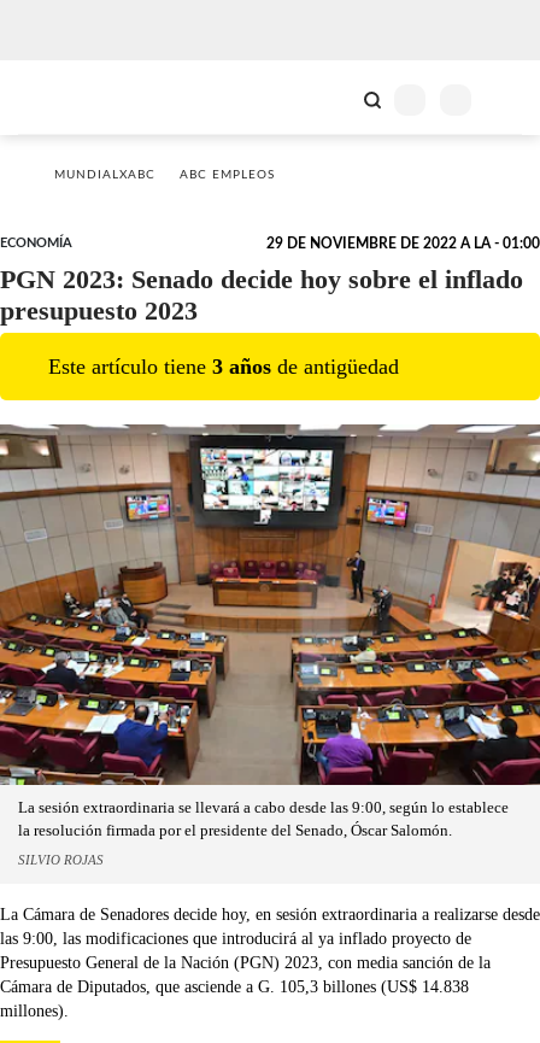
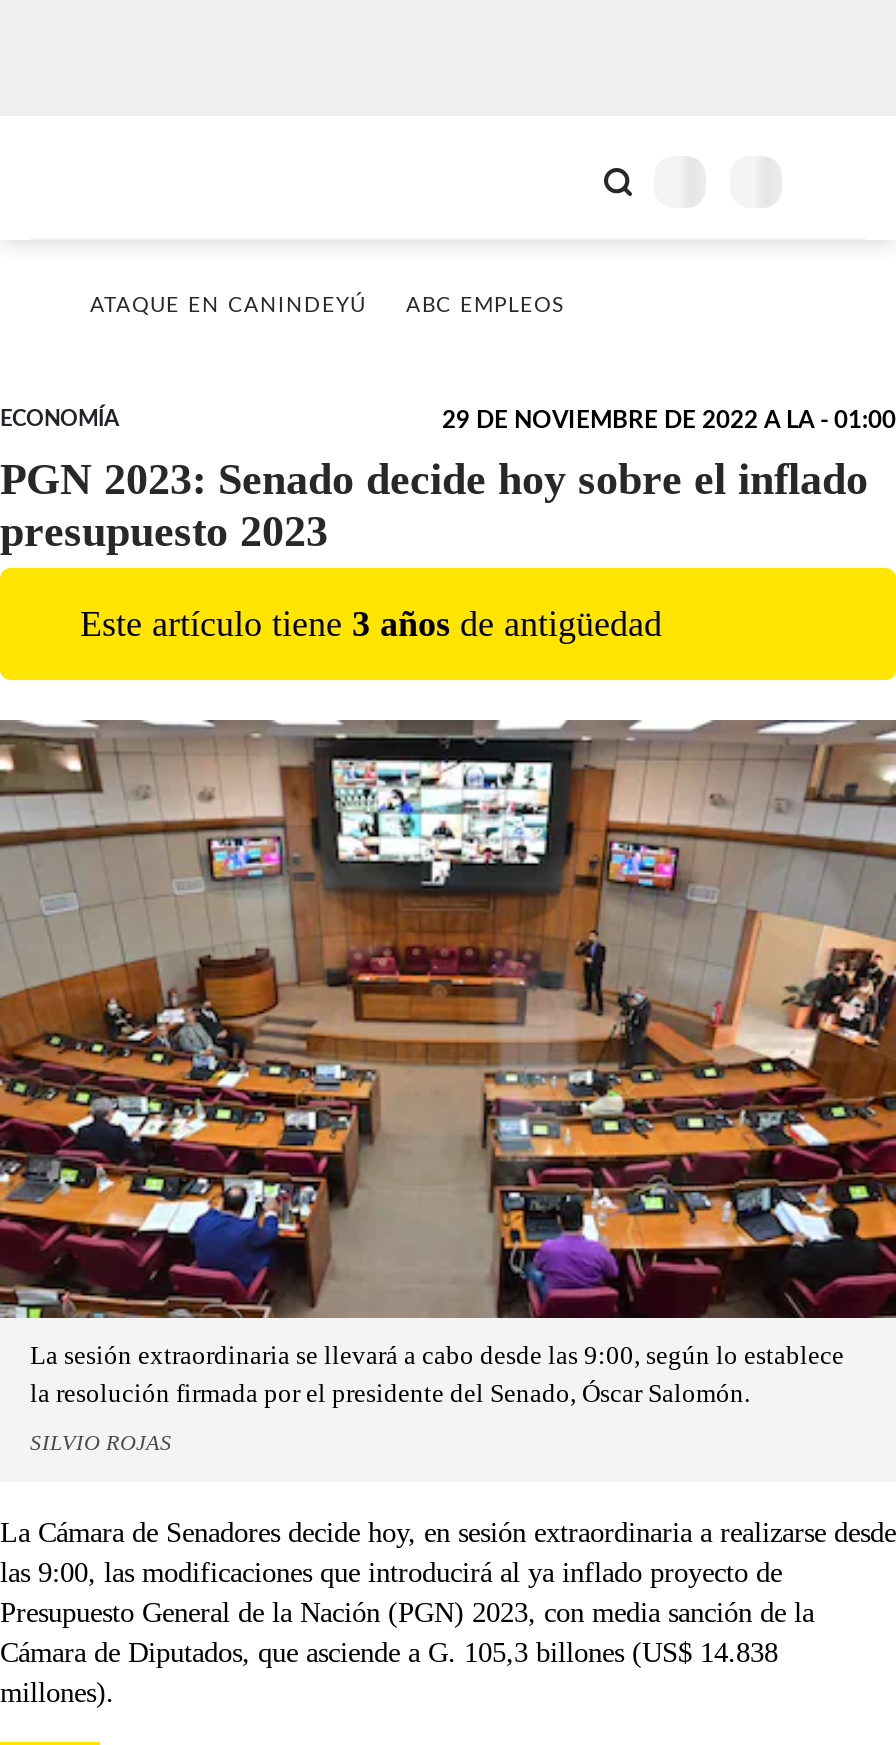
[54,169,155,181] MUNDIALXABC -> [90,296,366,316] ATAQUE EN CANINDEYÚ

